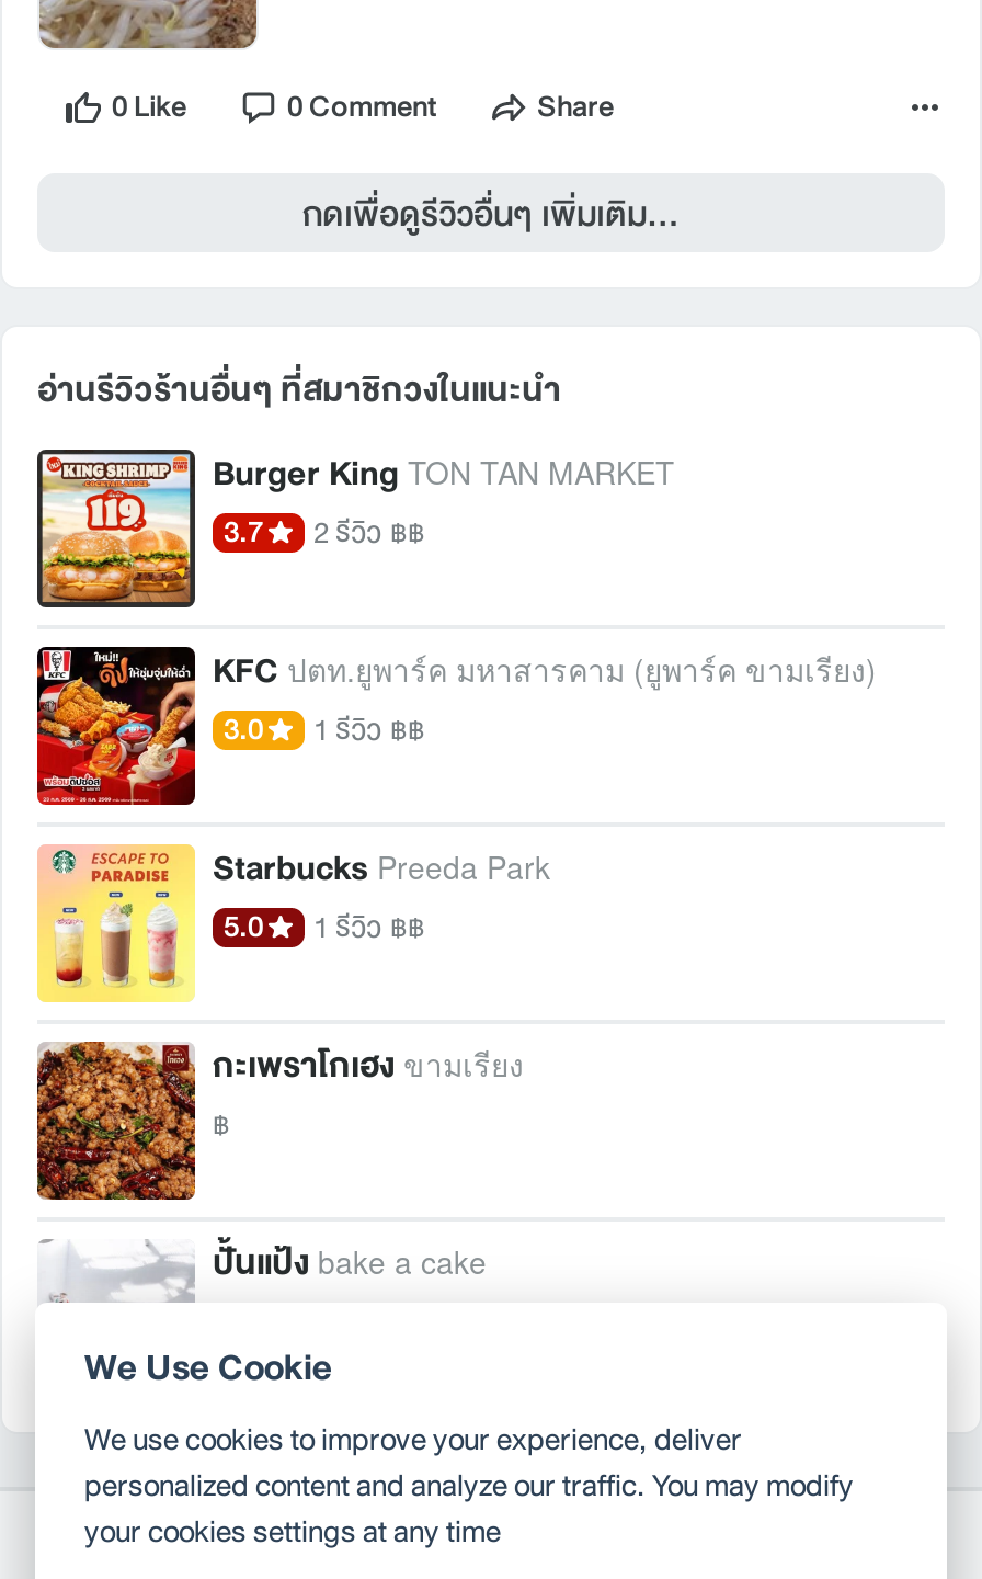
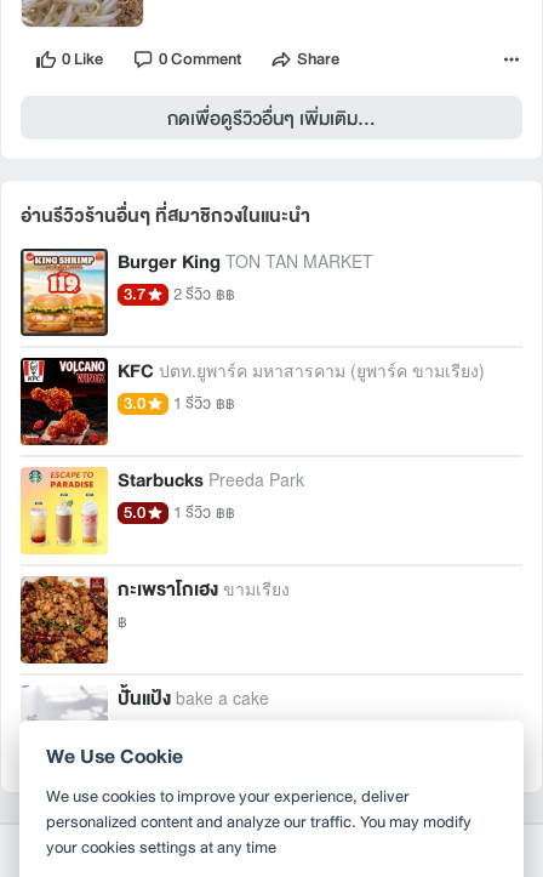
[35,647,197,807] [image] -> [19,358,109,446] [image]

